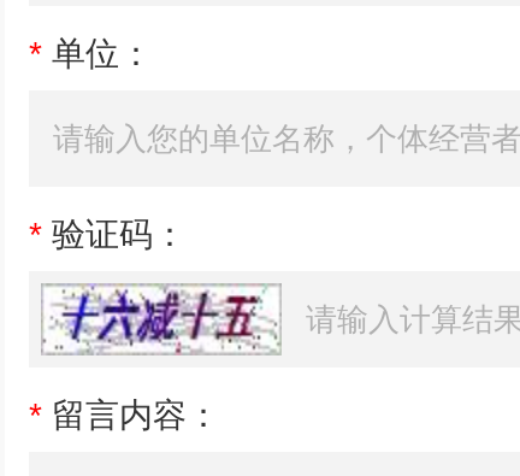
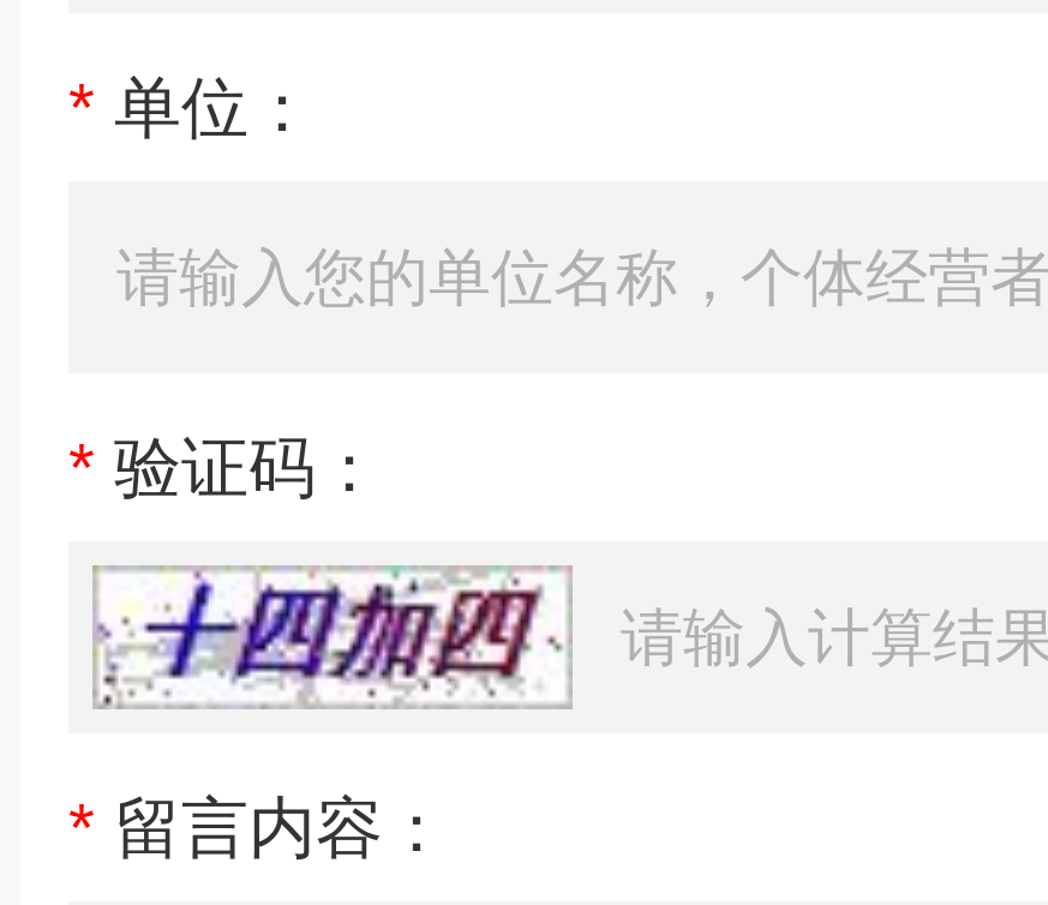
[42,283,280,354] [image] -> [95,565,565,705] [image]

